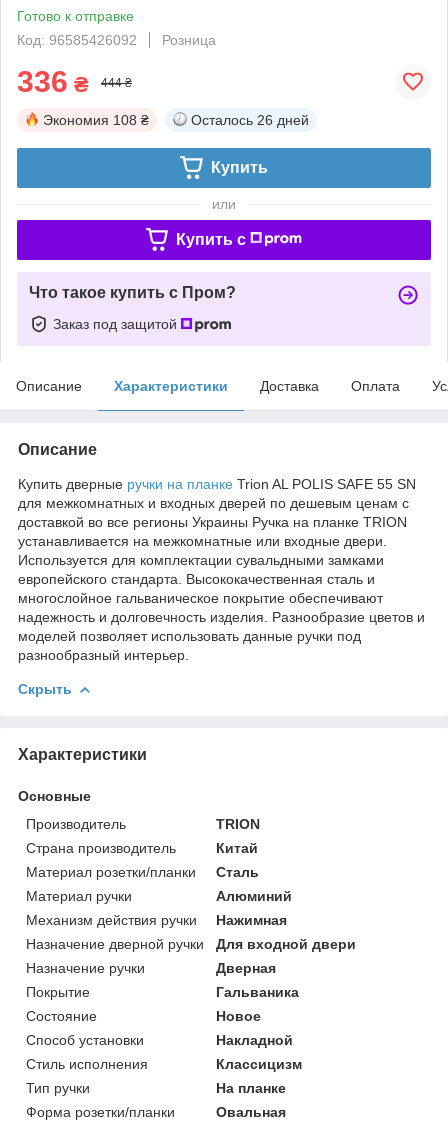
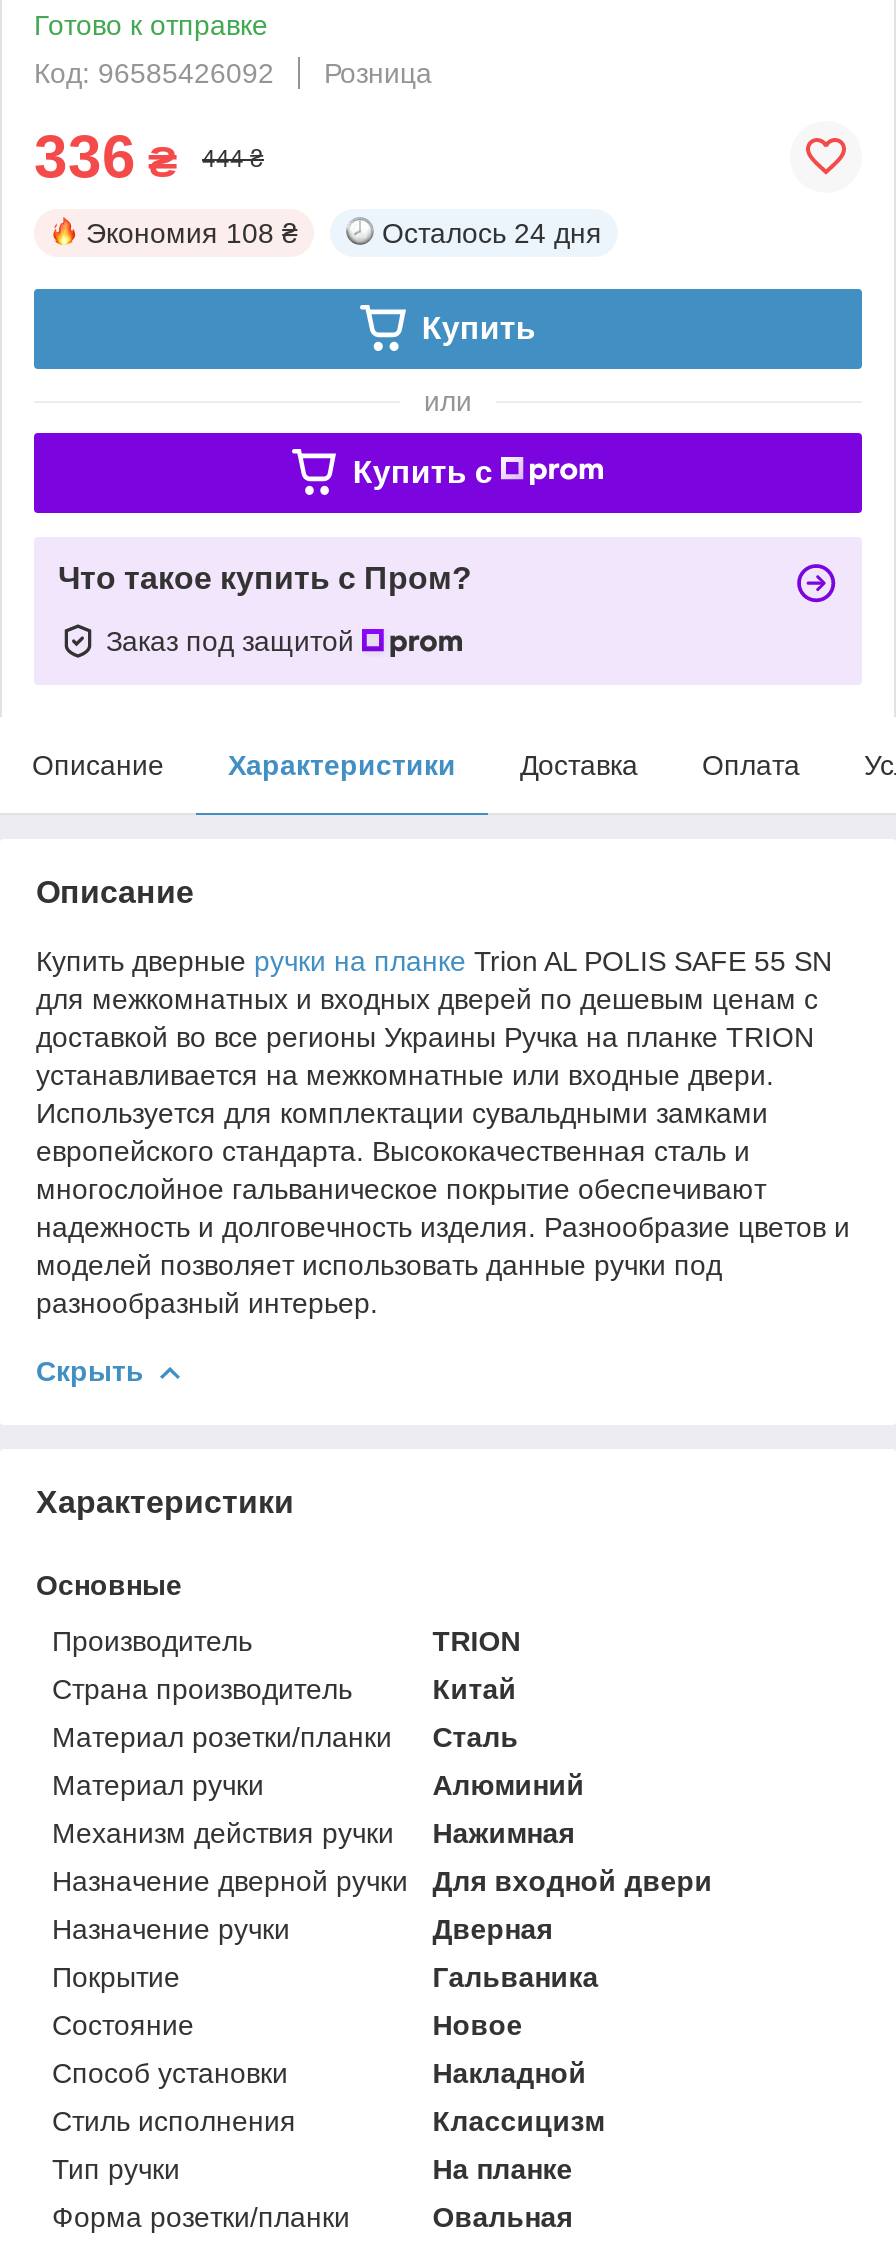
[191,112,309,128] Осталось 26 дней -> [382,217,602,249] Осталось 24 дня

